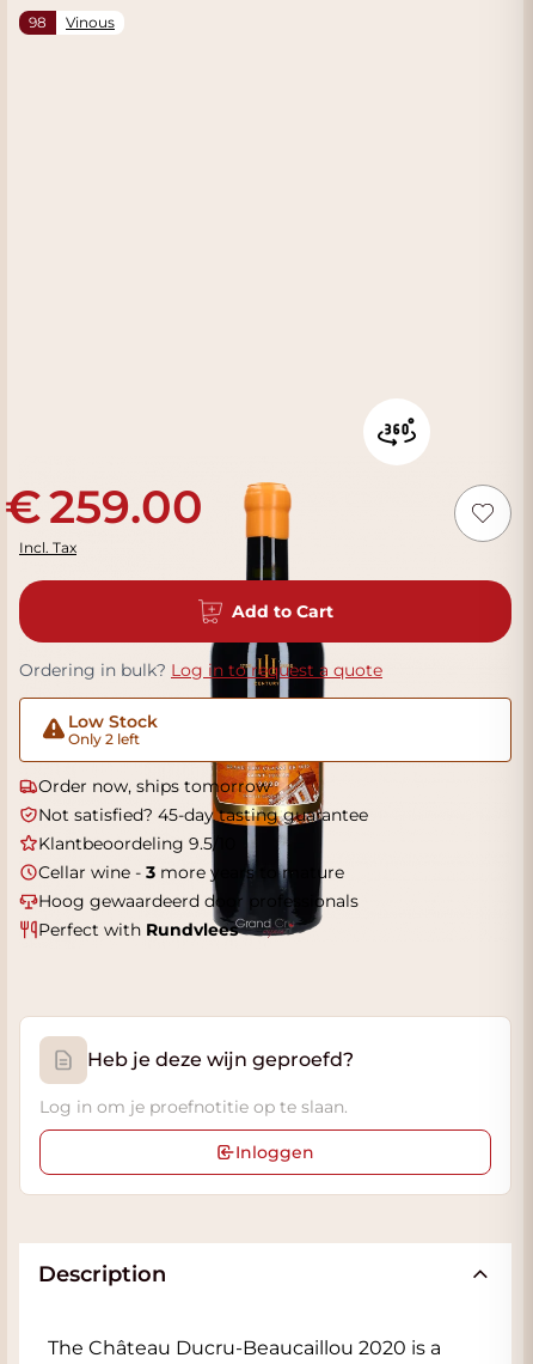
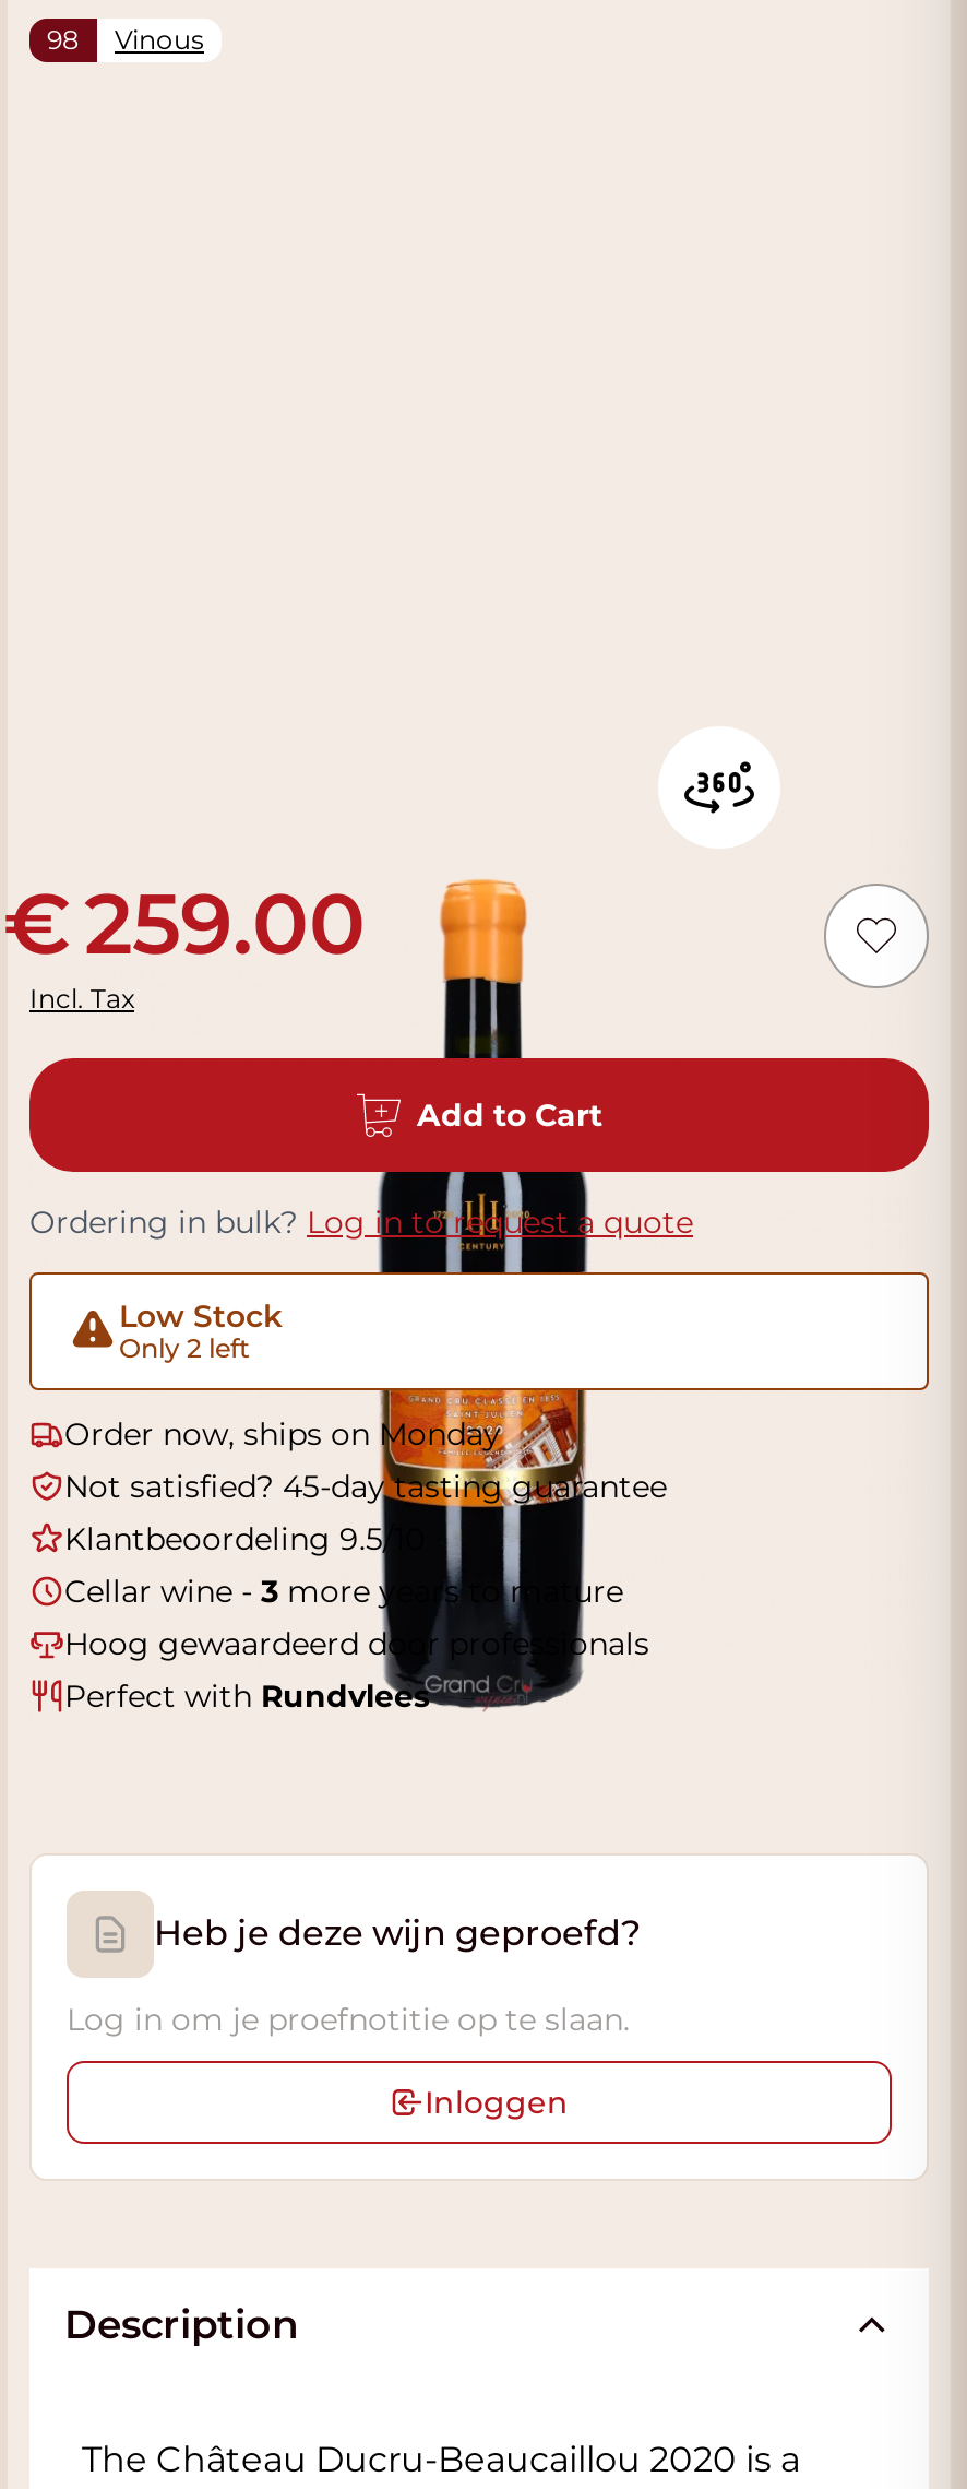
[38,775,270,797] Order now, ships tomorrow -> [64,1414,501,1454] Order now, ships on Monday

